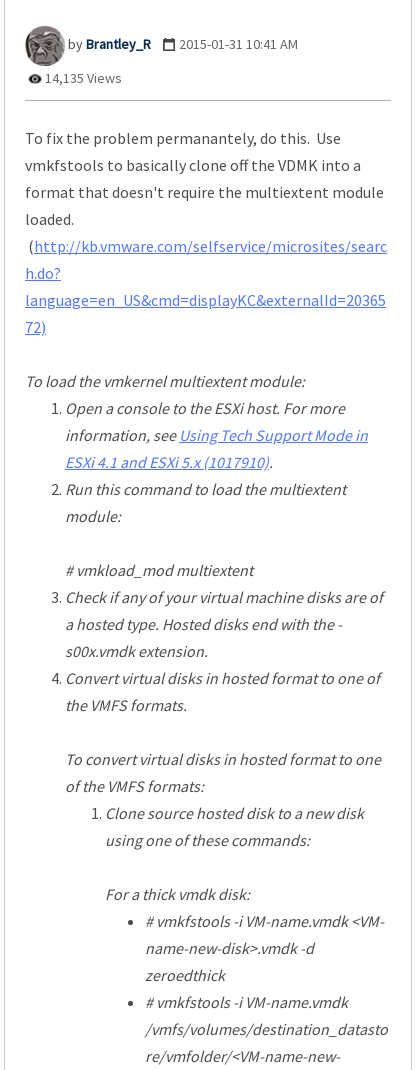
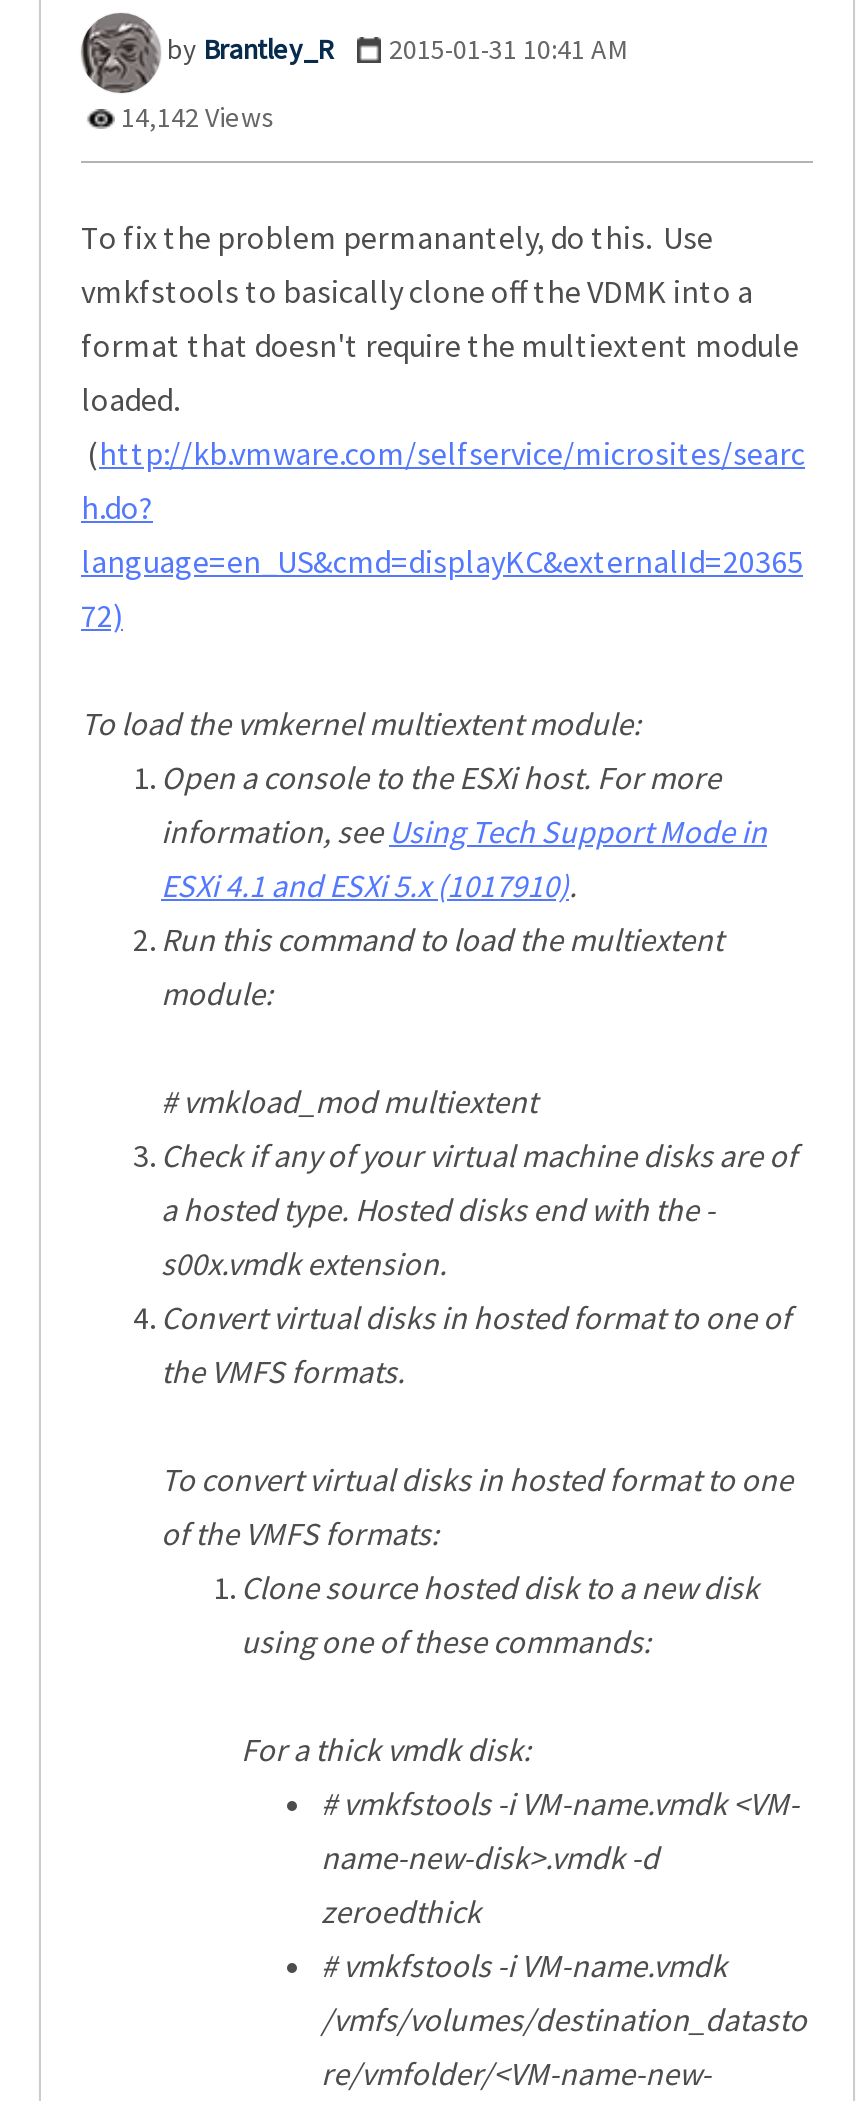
[42,69,122,87] 14,135 Views -> [115,98,275,134] 14,142 Views

